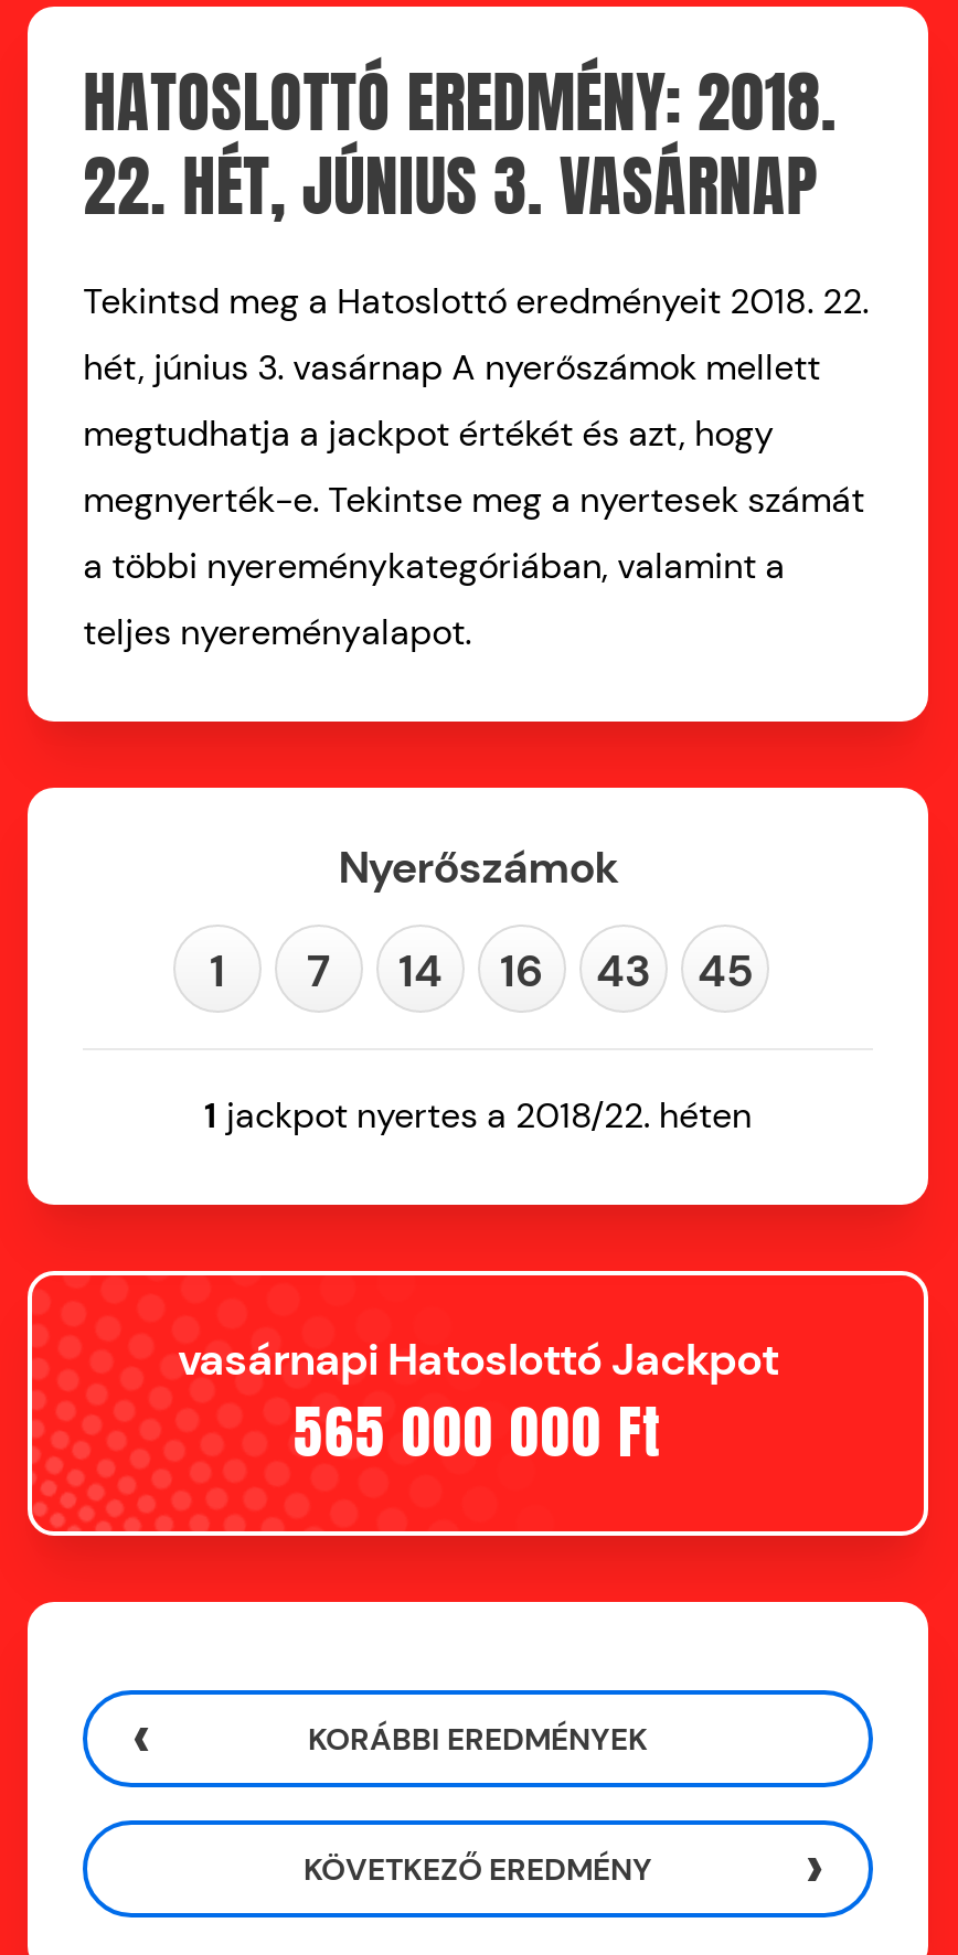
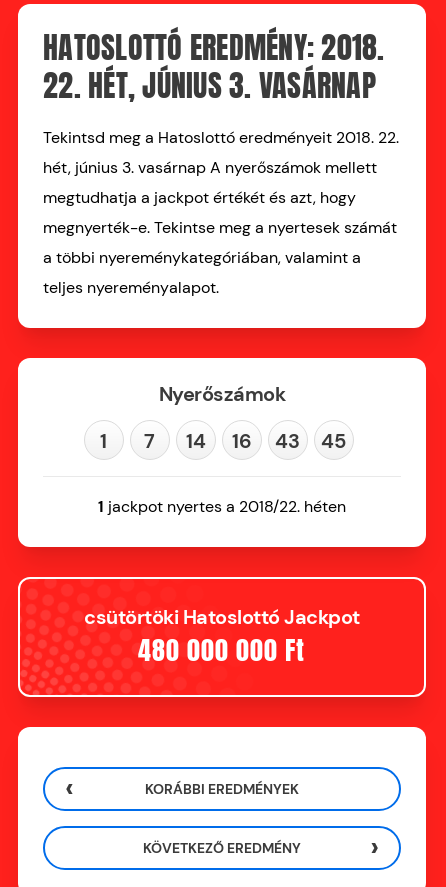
[178,1331,778,1388] vasárnapi Hatoslottó Jackpot -> [84,604,360,630] csütörtöki Hatoslottó Jackpot
[294,1388,662,1476] 565 000 000 Ft -> [138,630,305,670] 480 000 000 Ft

